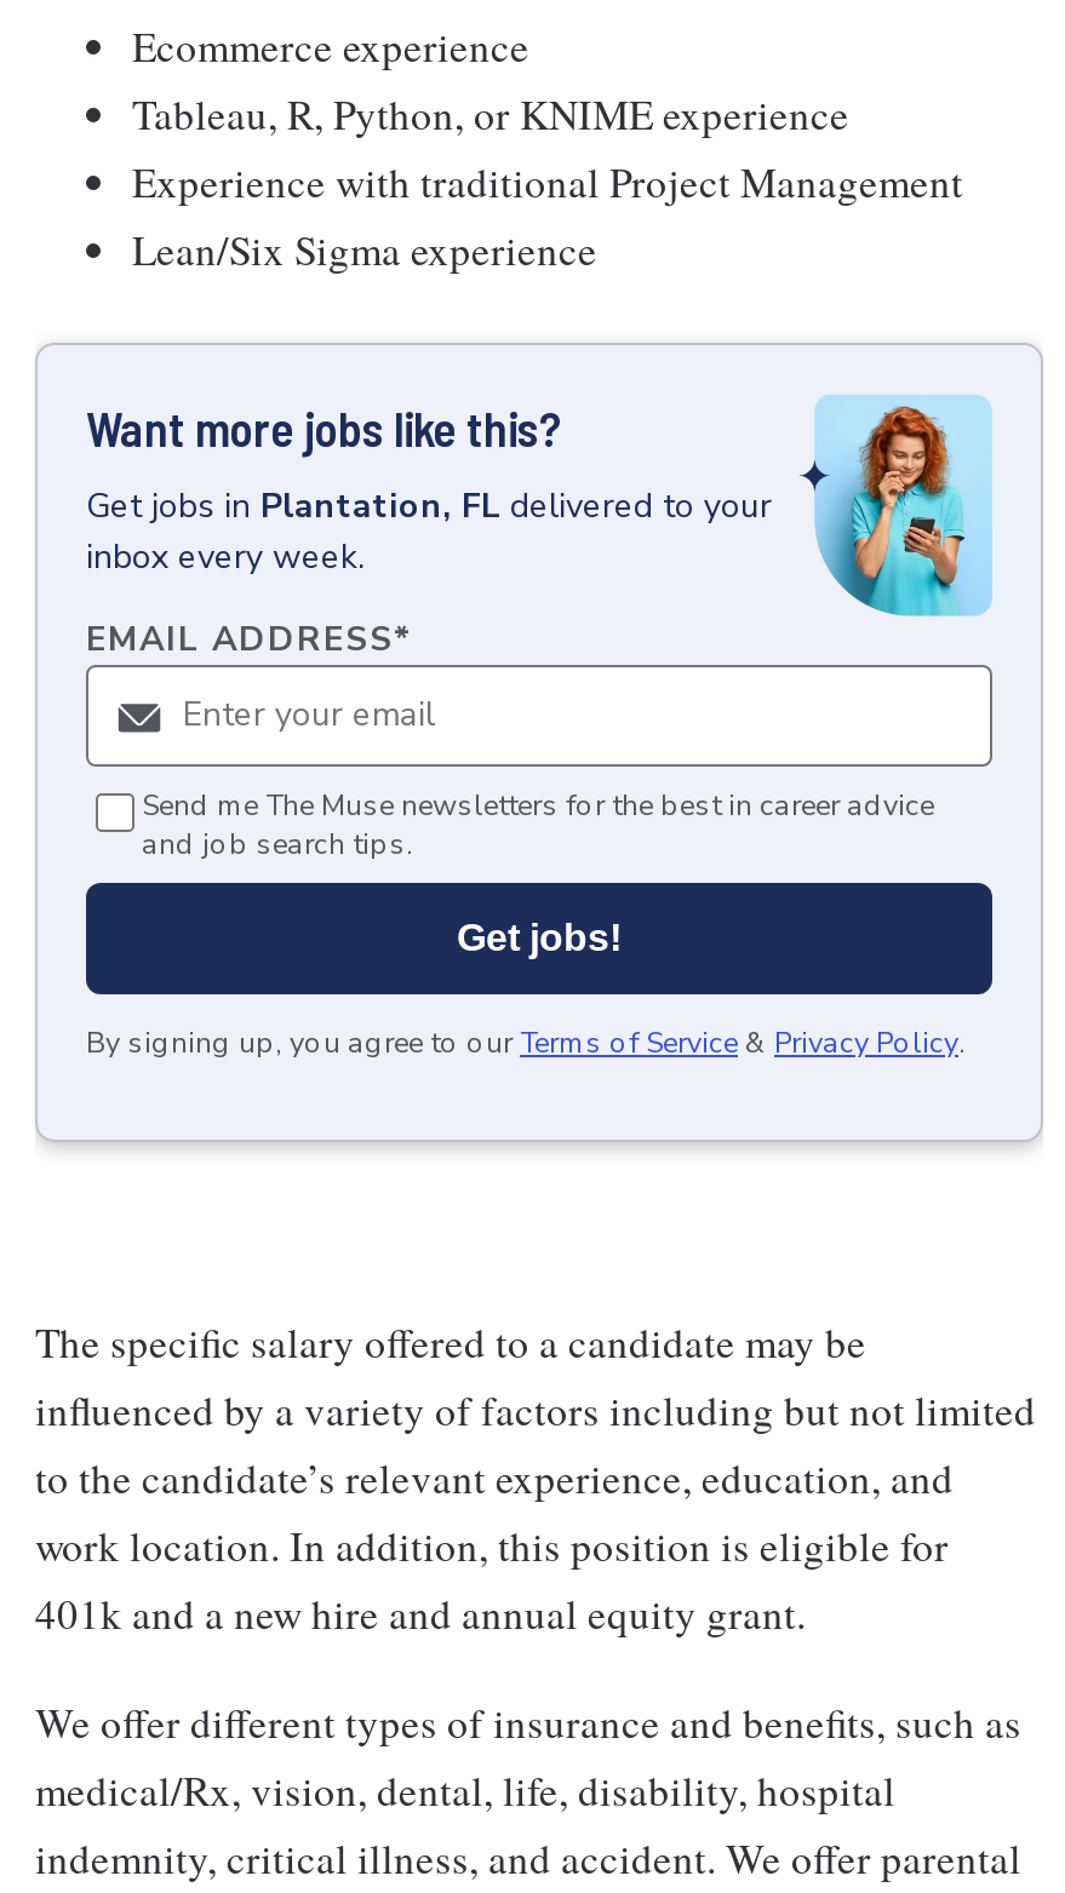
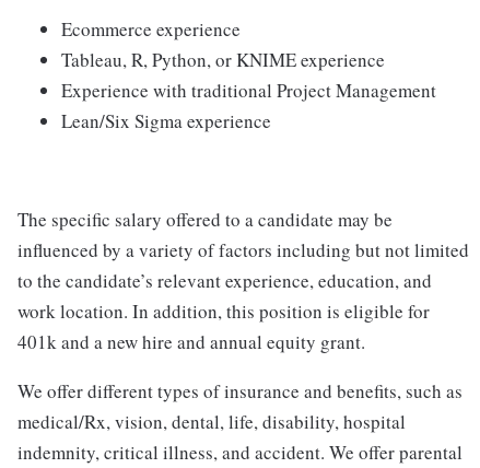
[35,343,1043,1149] [image] | Want more jobs like this? | Get jobs in Plantation, FL delivered to your | inbox every week. | EMAIL ADDRESS* -> none
[86,787,966,1063] Send me The Muse newsletters for the best in career advice | and job search tips. | Get jobs! | By signing up, you agree to our Terms of Service & Privacy Policy. -> none

